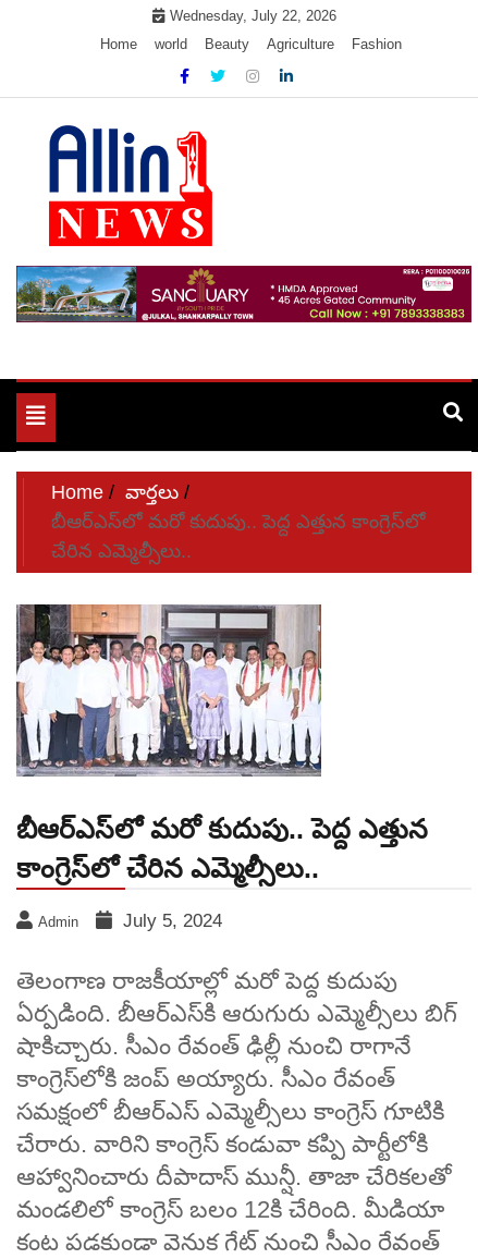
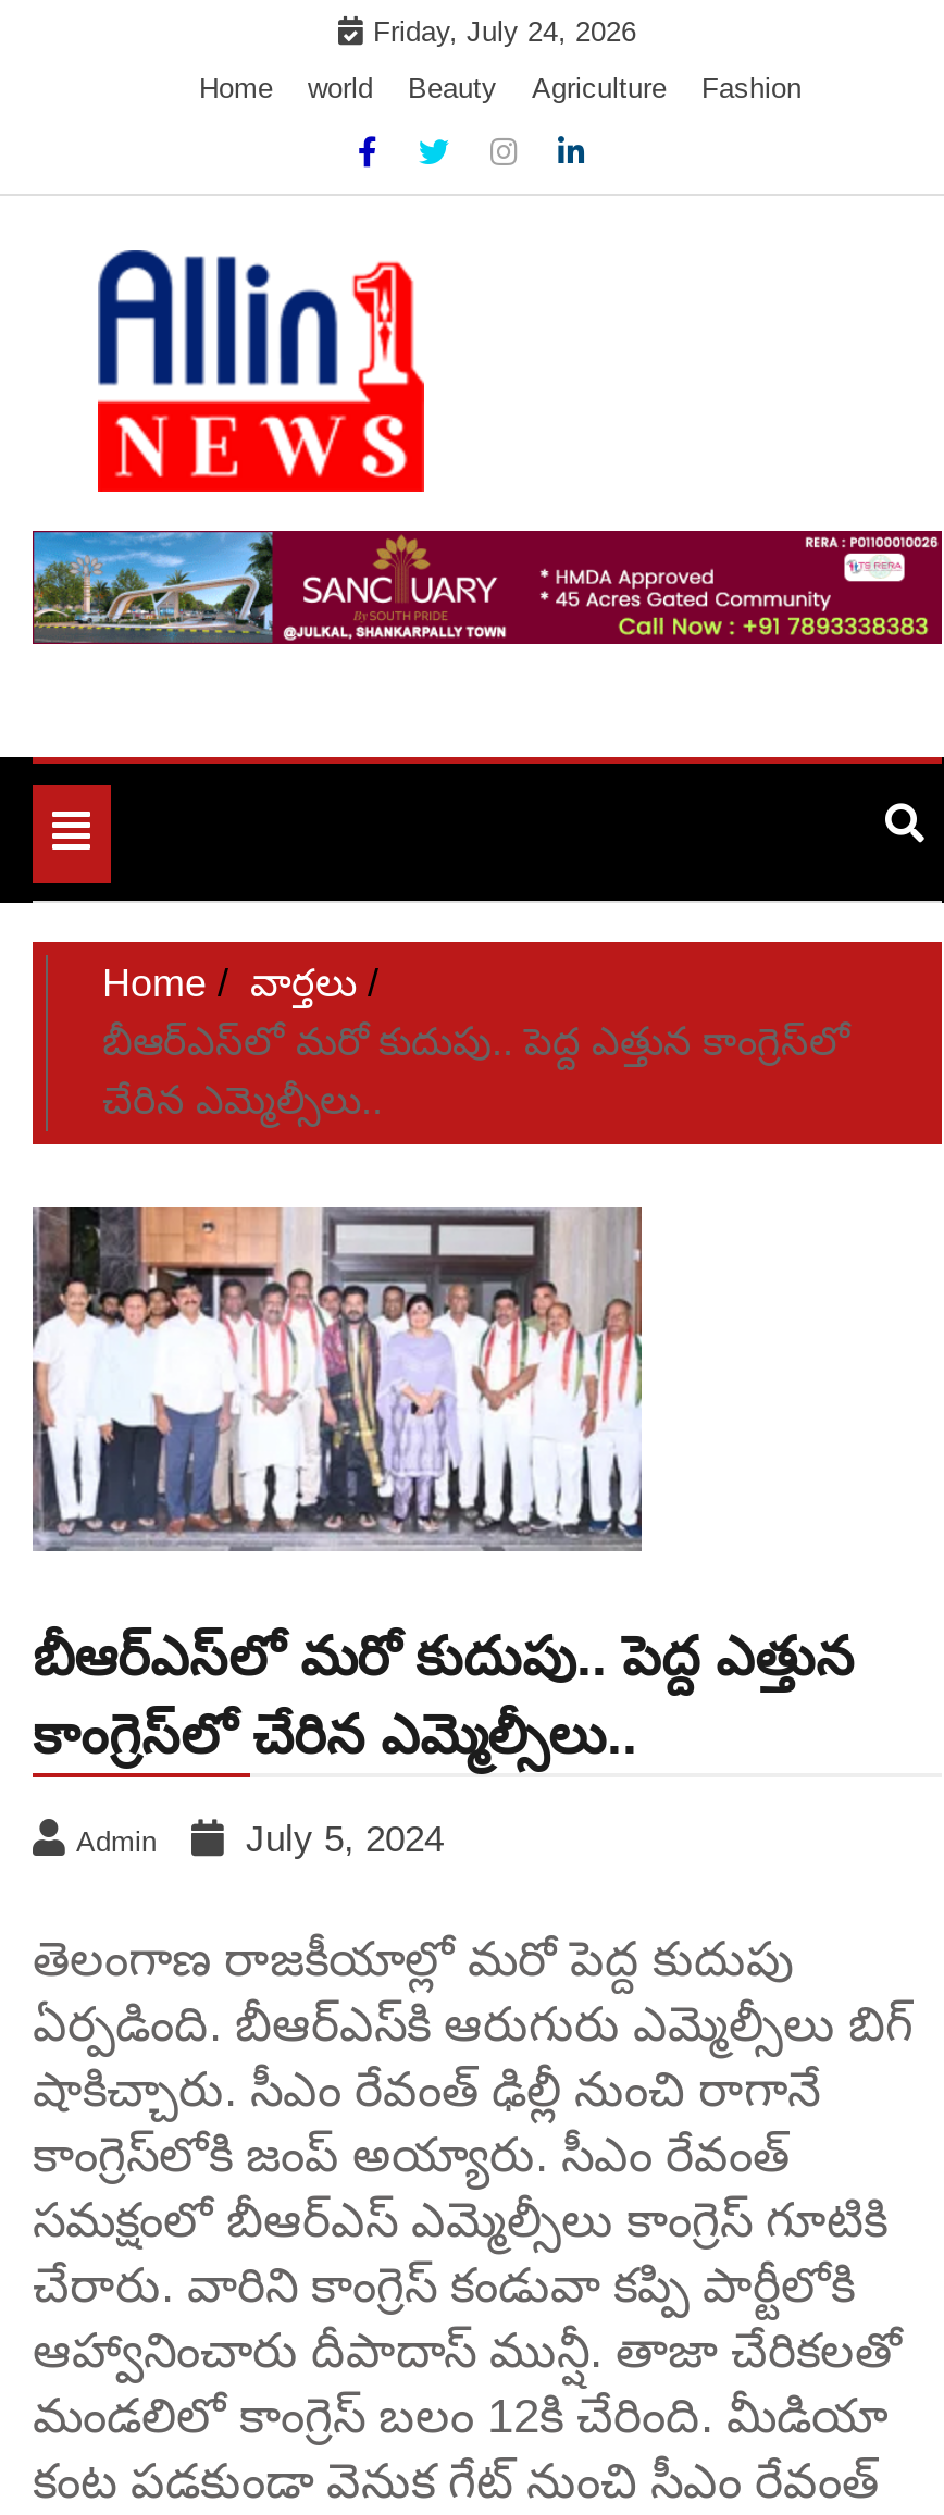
[169,8,336,24] Wednesday, July 22, 2026 -> [373,15,636,48] Friday, July 24, 2026

